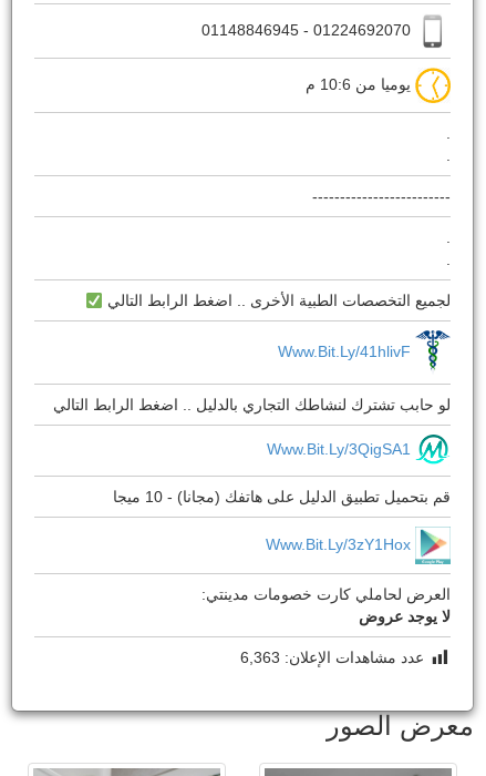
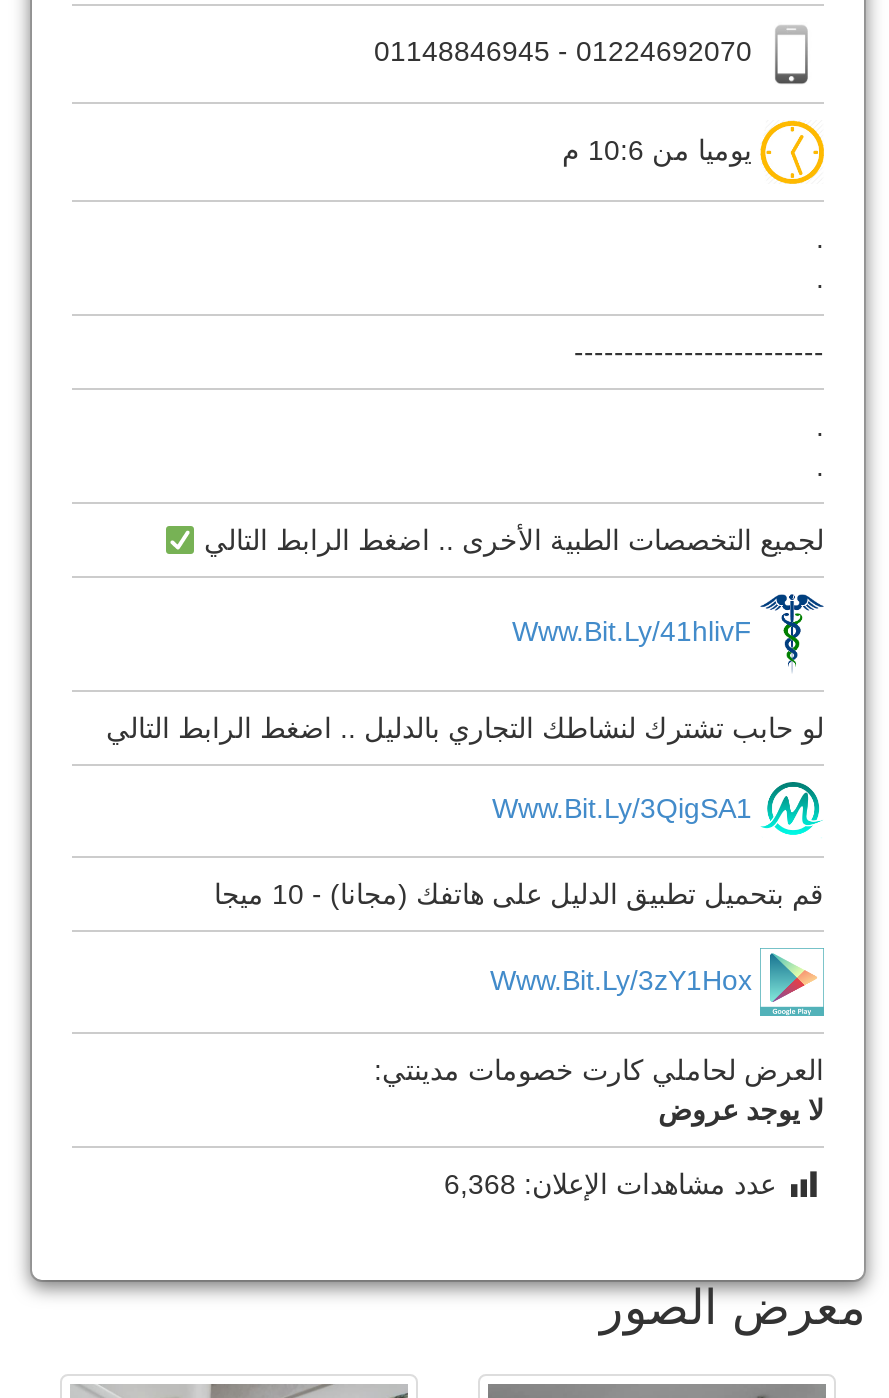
[240,649,424,667] عدد مشاهدات الإعلان: 6,363 -> [444,1169,776,1201] عدد مشاهدات الإعلان: 6,368

